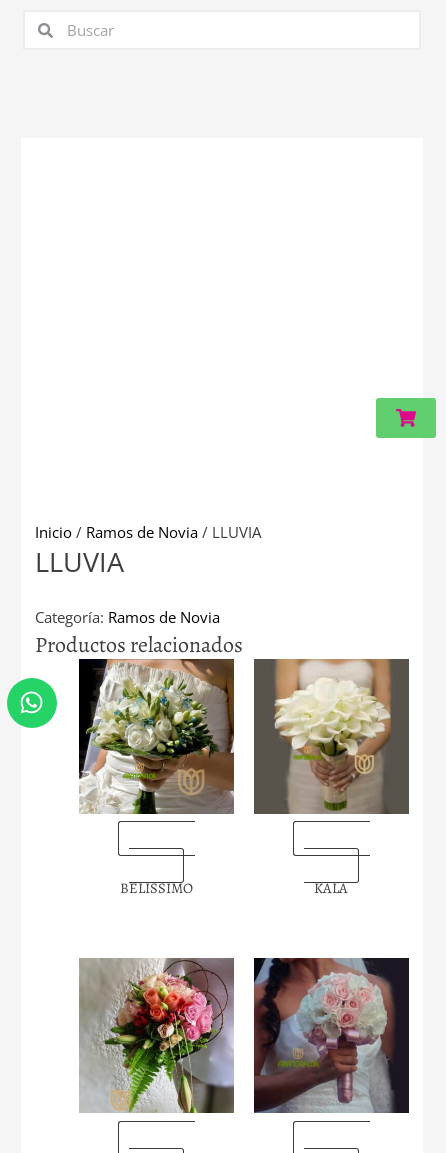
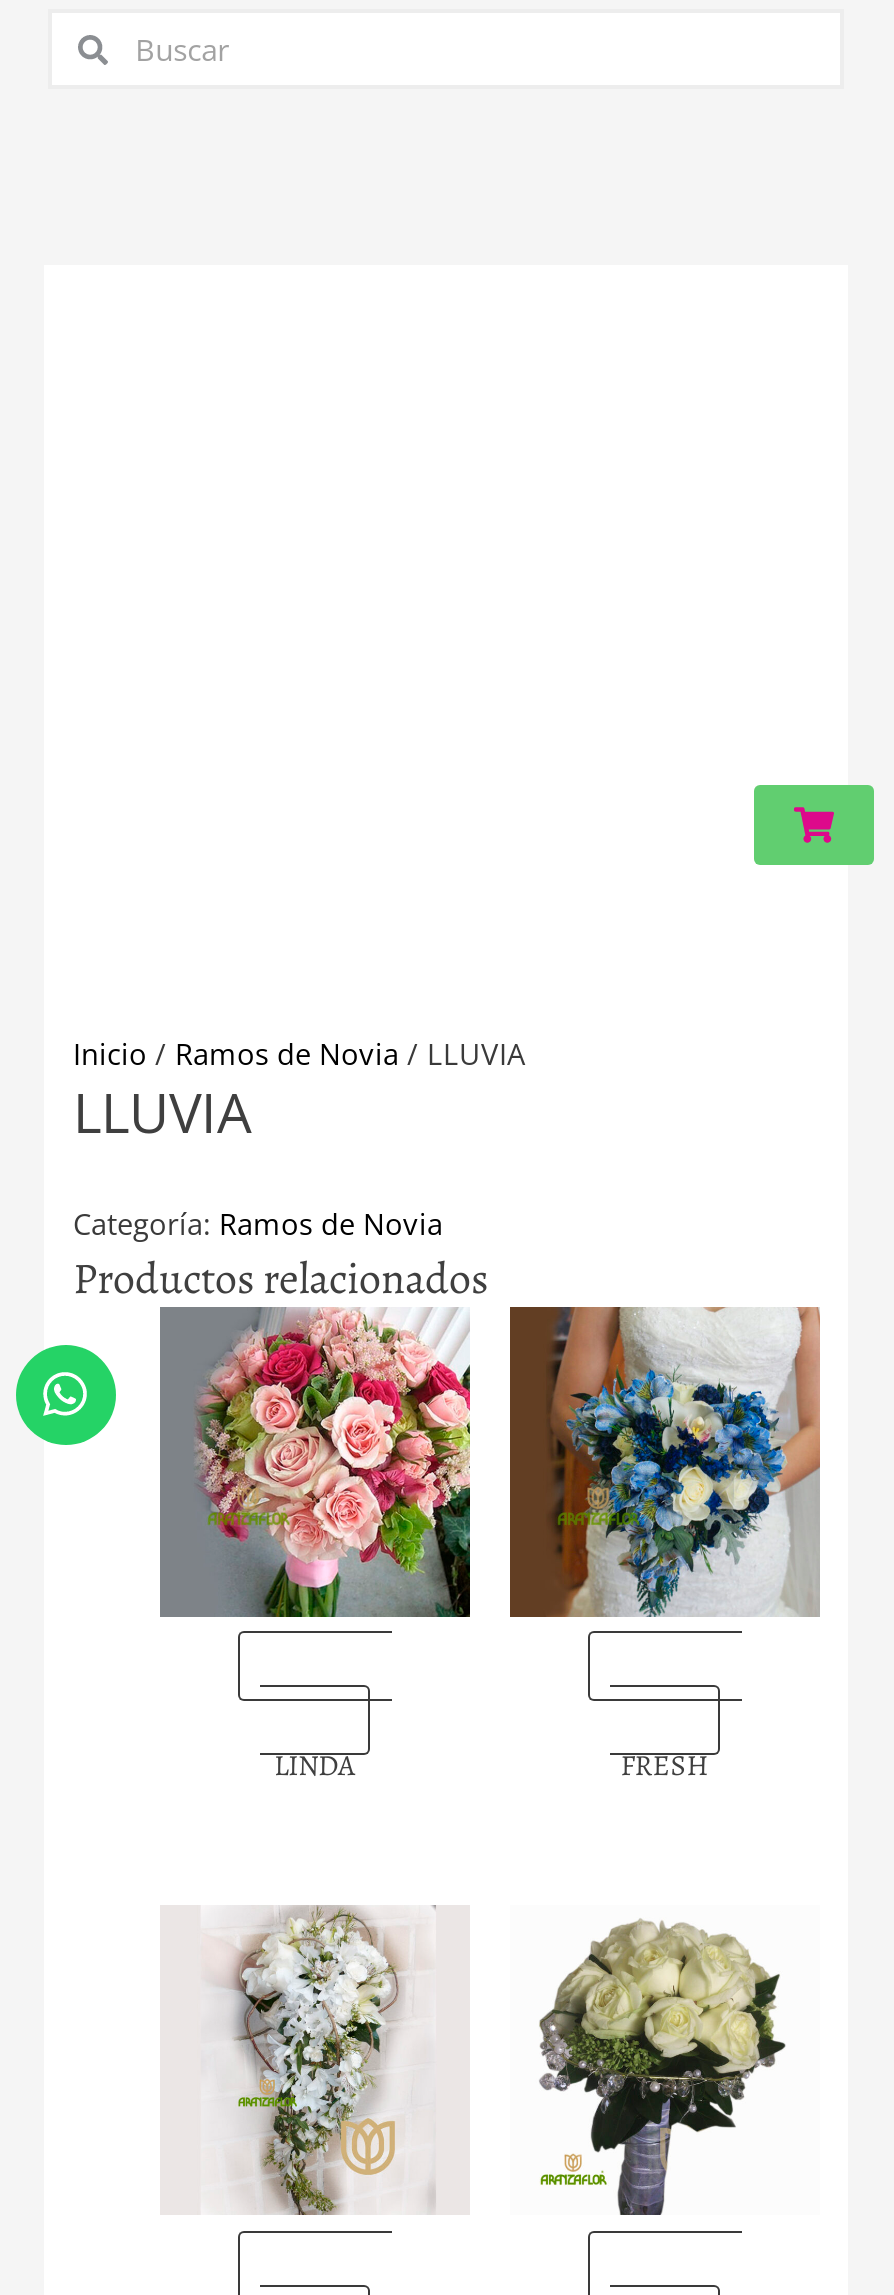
[79,662,235,815] [image] -> [160,1313,472,1619] [image]
[254,658,410,815] [image] -> [510,1305,822,1617] [image]
[120,878,193,898] BELISSIMO -> [274,1745,356,1785] LINDA
[314,878,348,898] KALA -> [620,1745,708,1785] FRESH
[79,957,235,1114] [image] -> [162,1905,470,2215] [image]
[253,957,410,1114] [image] -> [510,1905,820,2215] [image]

